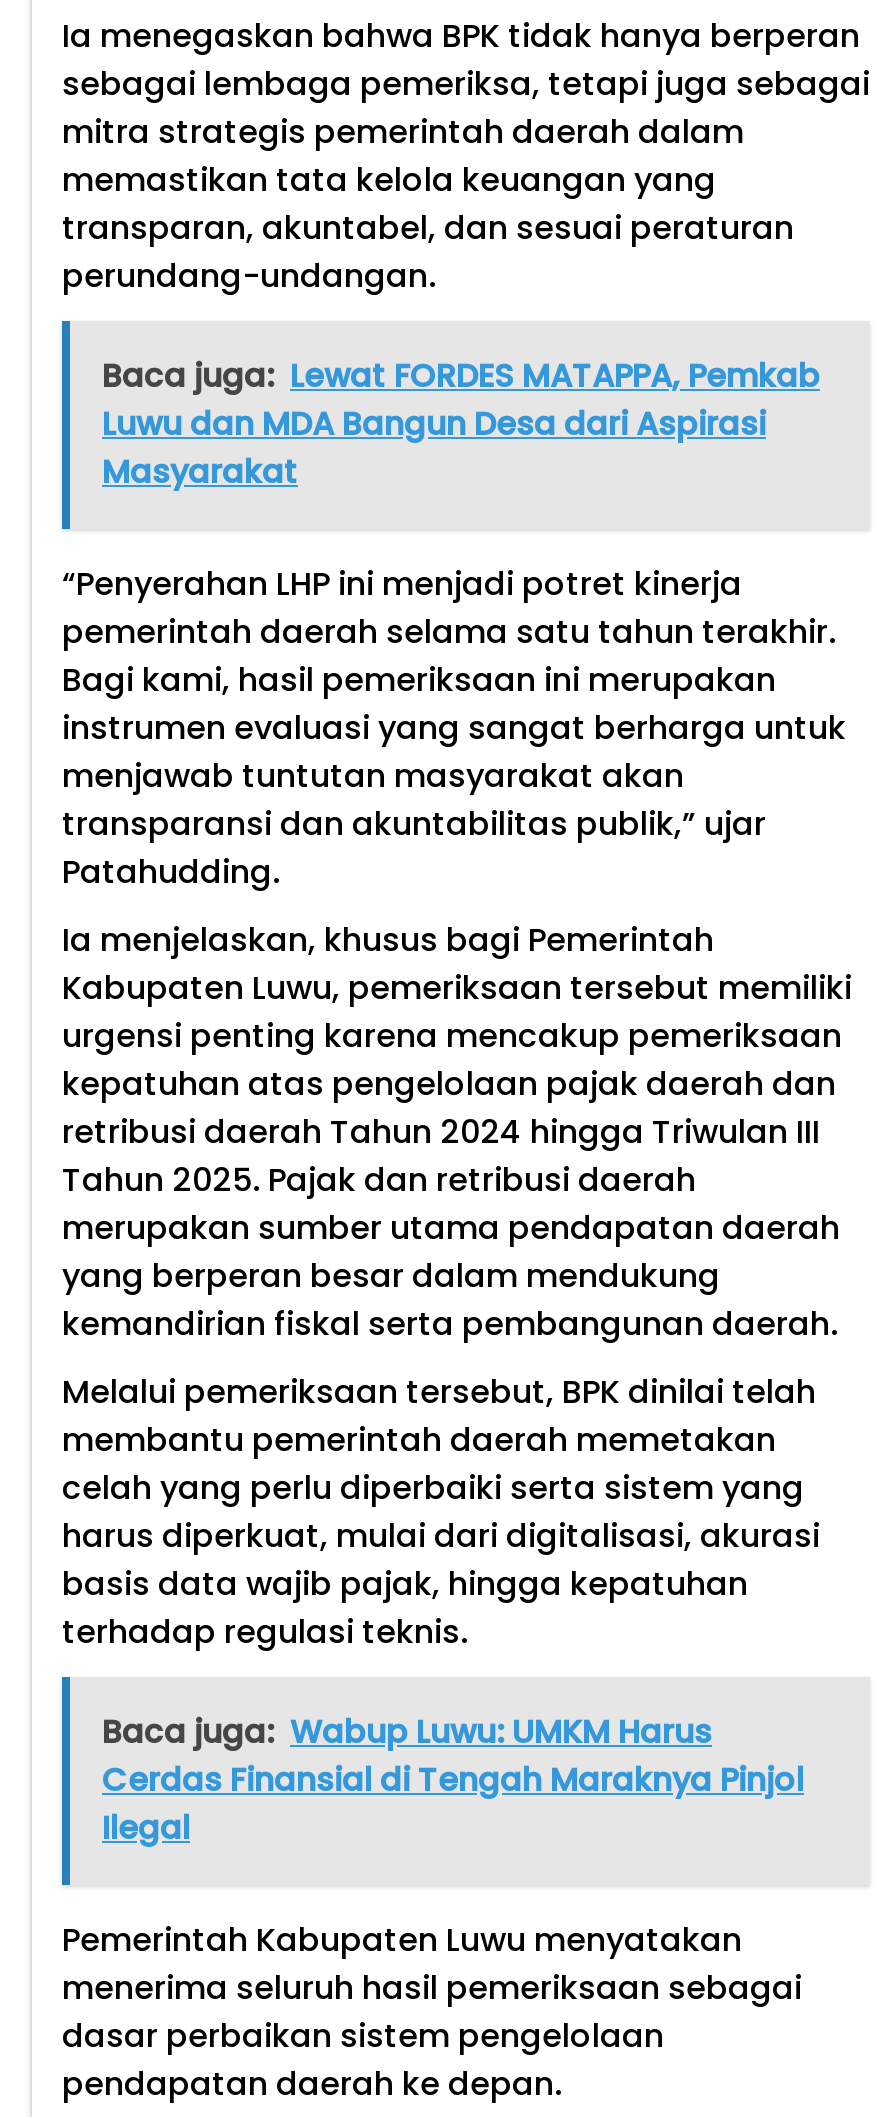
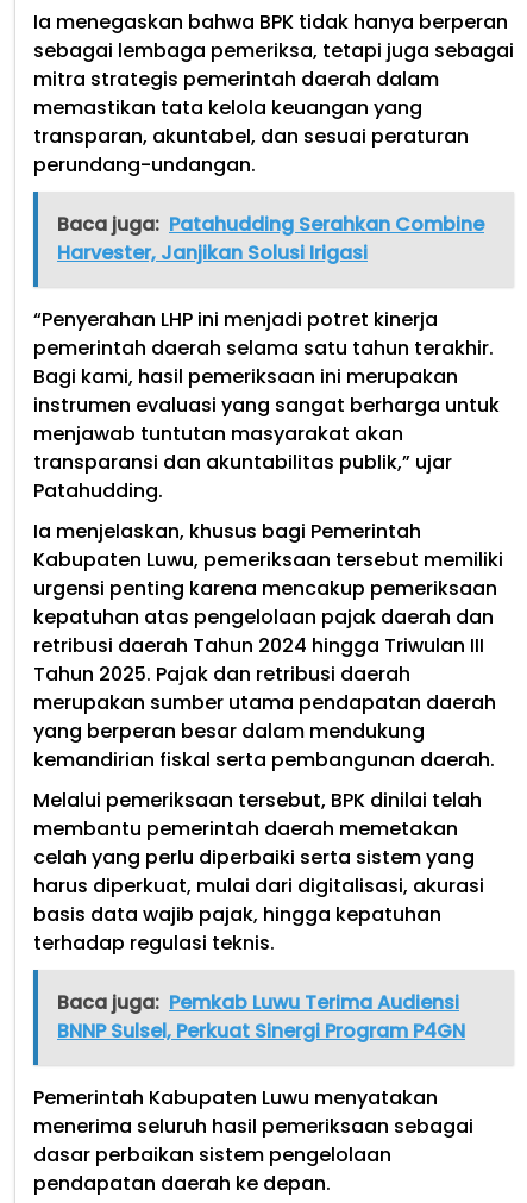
[102,353,820,495] Baca juga: Lewat FORDES MATAPPA, Pemkab | Luwu dan MDA Bangun Desa dari Aspirasi | Masyarakat -> [57,210,484,266] Baca juga: Patahudding Serahkan Combine | Harvester, Janjikan Solusi Irigasi
[102,1709,804,1851] Baca juga: Wabup Luwu: UMKM Harus | Cerdas Finansial di Tengah Maraknya Pinjol | Ilegal -> [57,989,465,1045] Baca juga: Pemkab Luwu Terima Audiensi | BNNP Sulsel, Perkuat Sinergi Program P4GN

